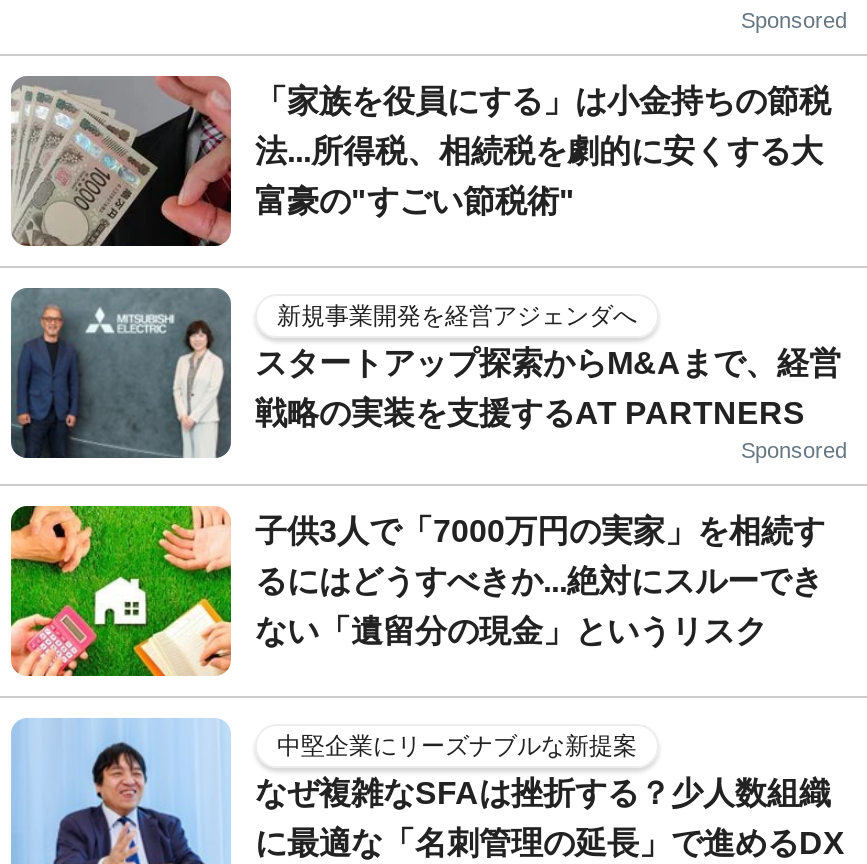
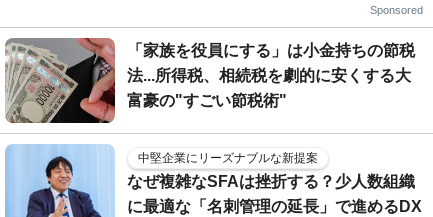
[9,286,847,647] [image] | 新規事業開発を経営アジェンダへ | スタートアップ探索からM&Aまで、経営 | 戦略の実装を支援するAT PARTNERS | Sponsored | 子供3人で「7000万円の実家」を相続す | るにはどうすべきか...絶対にスルーでき | ない「遺留分の現金」というリスク -> none
[9,504,229,678] [image] -> none

